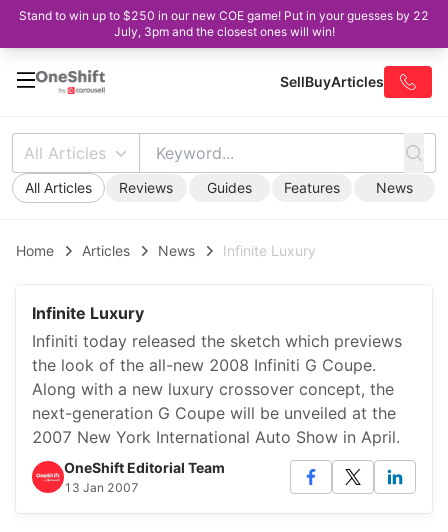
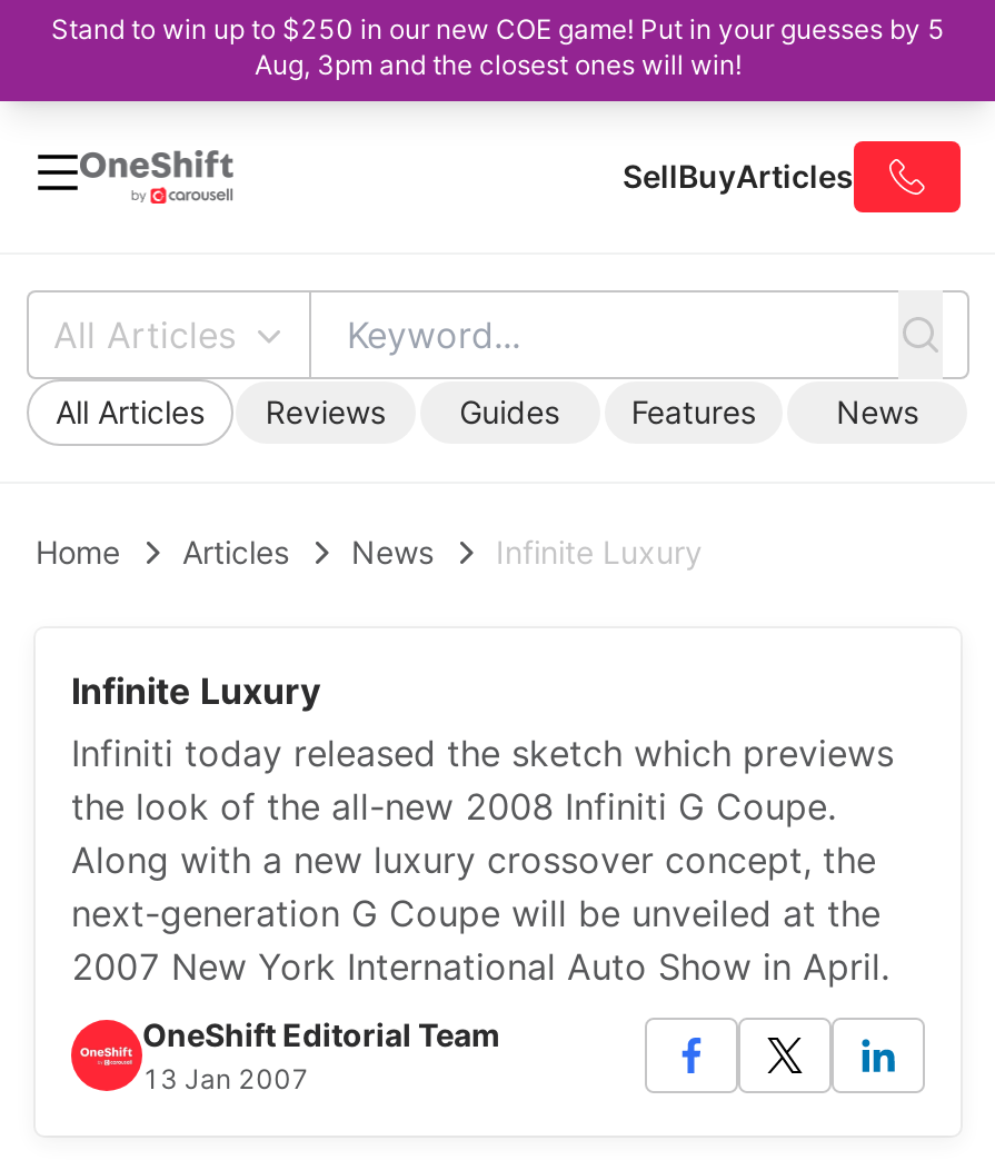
[19,8,429,23] Stand to win up to $250 in our new COE game! Put in your guesses by 22 -> [51,12,945,46] Stand to win up to $250 in our new COE game! Put in your guesses by 5
[113,24,334,39] July, 3pm and the closest ones will win! -> [255,48,742,81] Aug, 3pm and the closest ones will win!

